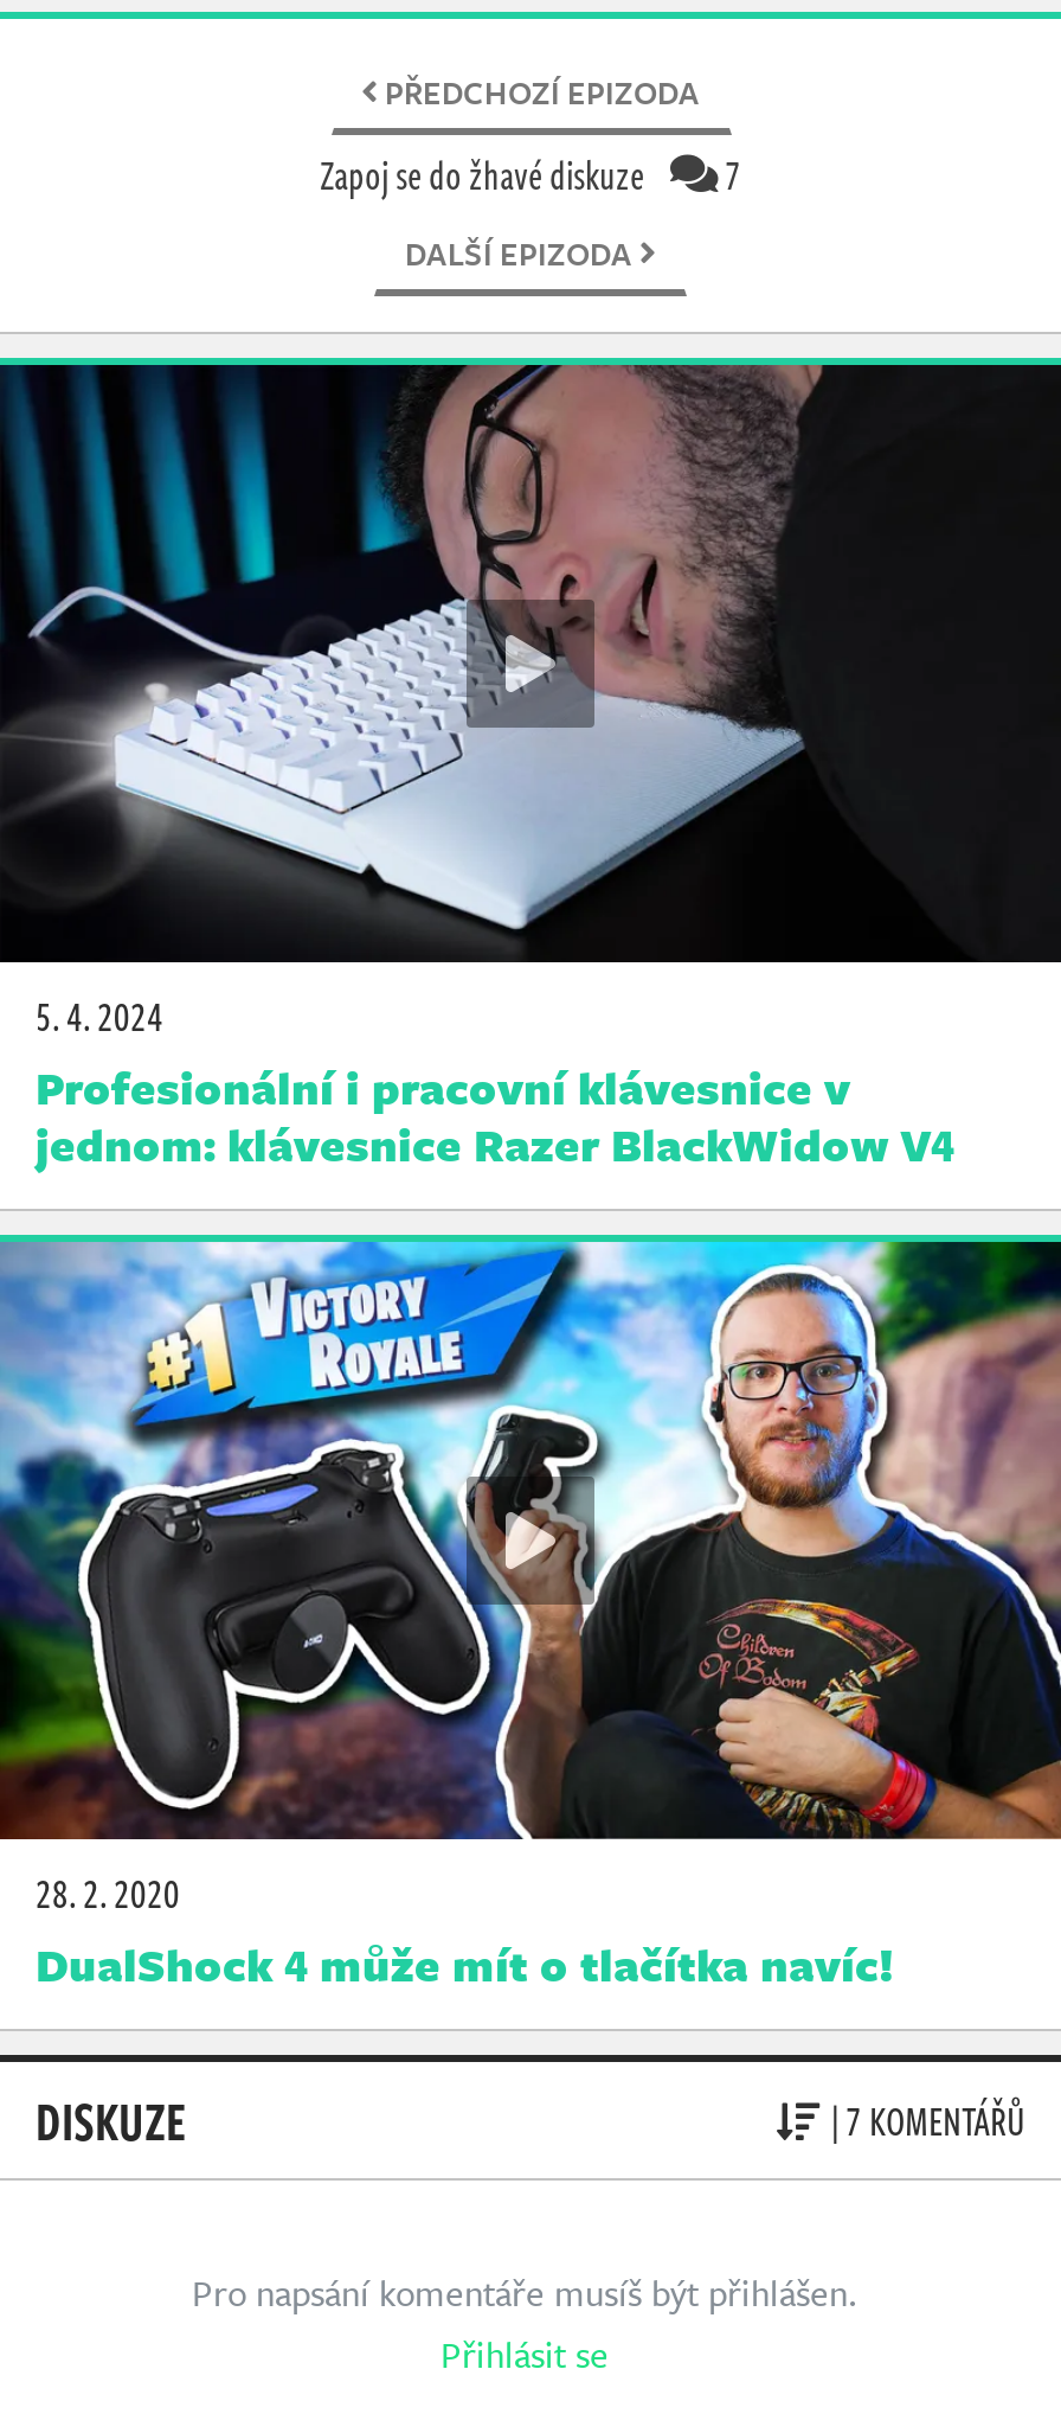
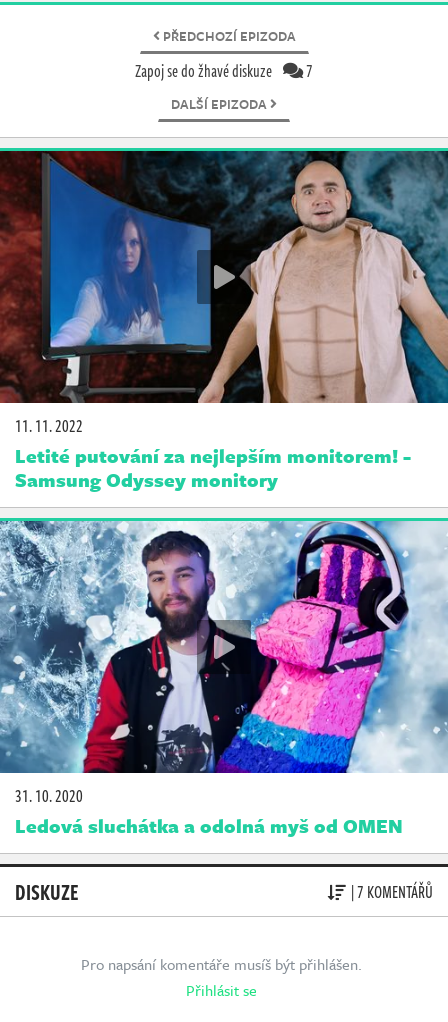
[7,365,1054,1176] [image] | 5. 4. 2024 | Profesionální i pracovní klávesnice v | jednom: klávesnice Razer BlackWidow V4 -> [3,150,445,493] [image] | 11. 11. 2022 | Letité putování za nejlepším monitorem! - | Samsung Odyssey monitory
[7,1240,1054,1996] [image] | 28. 2. 2020 | DualShock 4 může mít o tlačítka navíc! -> [3,520,445,839] [image] | 31. 10. 2020 | Ledová sluchátka a odolná myš od OMEN

